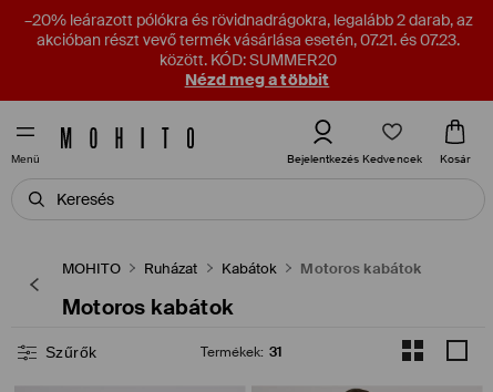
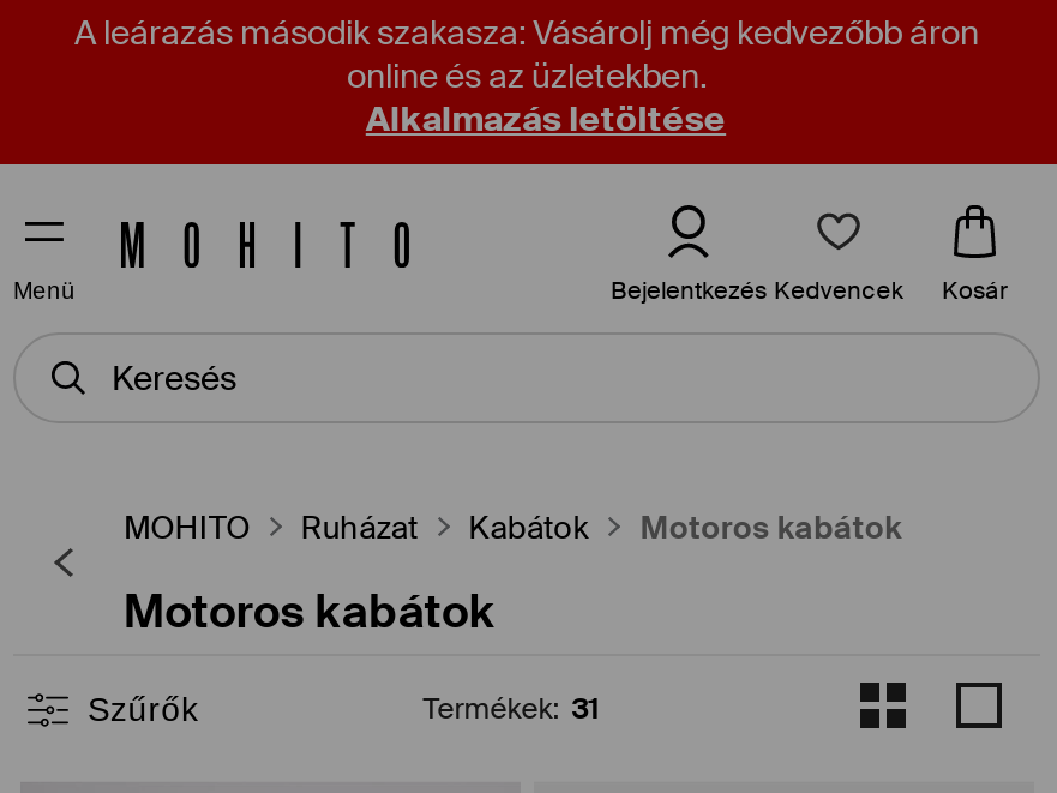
[24,10,473,90] –20% leárazott pólókra és rövidnadrágokra, legalább 2 darab, az | akcióban részt vevő termék vásárlása esetén, 07.21. és 07.23. | között. KÓD: SUMMER20 | Nézd meg a többit -> [74,11,979,140] A leárazás második szakasza: Vásárolj még kedvezőbb áron | online és az üzletekben. | Alkalmazás letöltése

